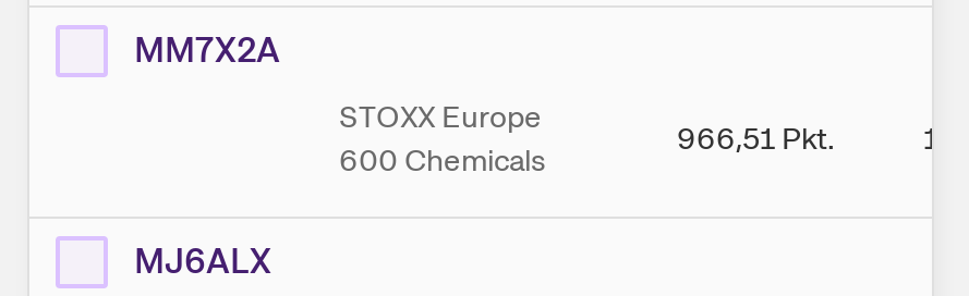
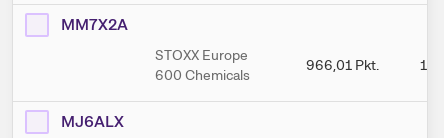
[677,119,834,158] 966,51 Pkt. -> [306,56,379,74] 966,01 Pkt.

